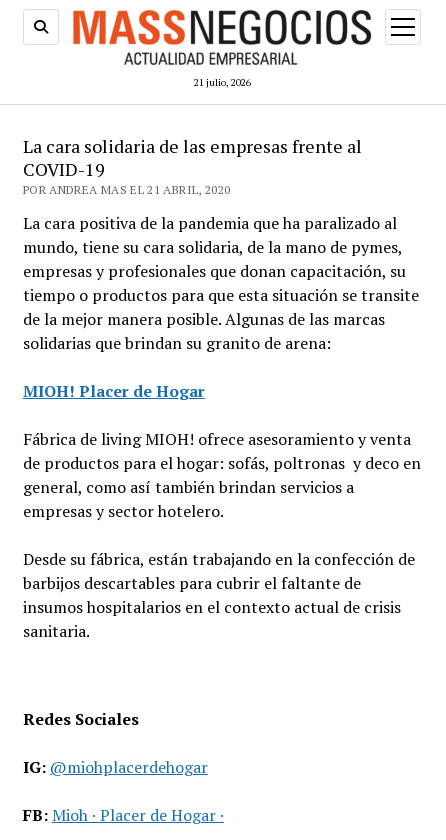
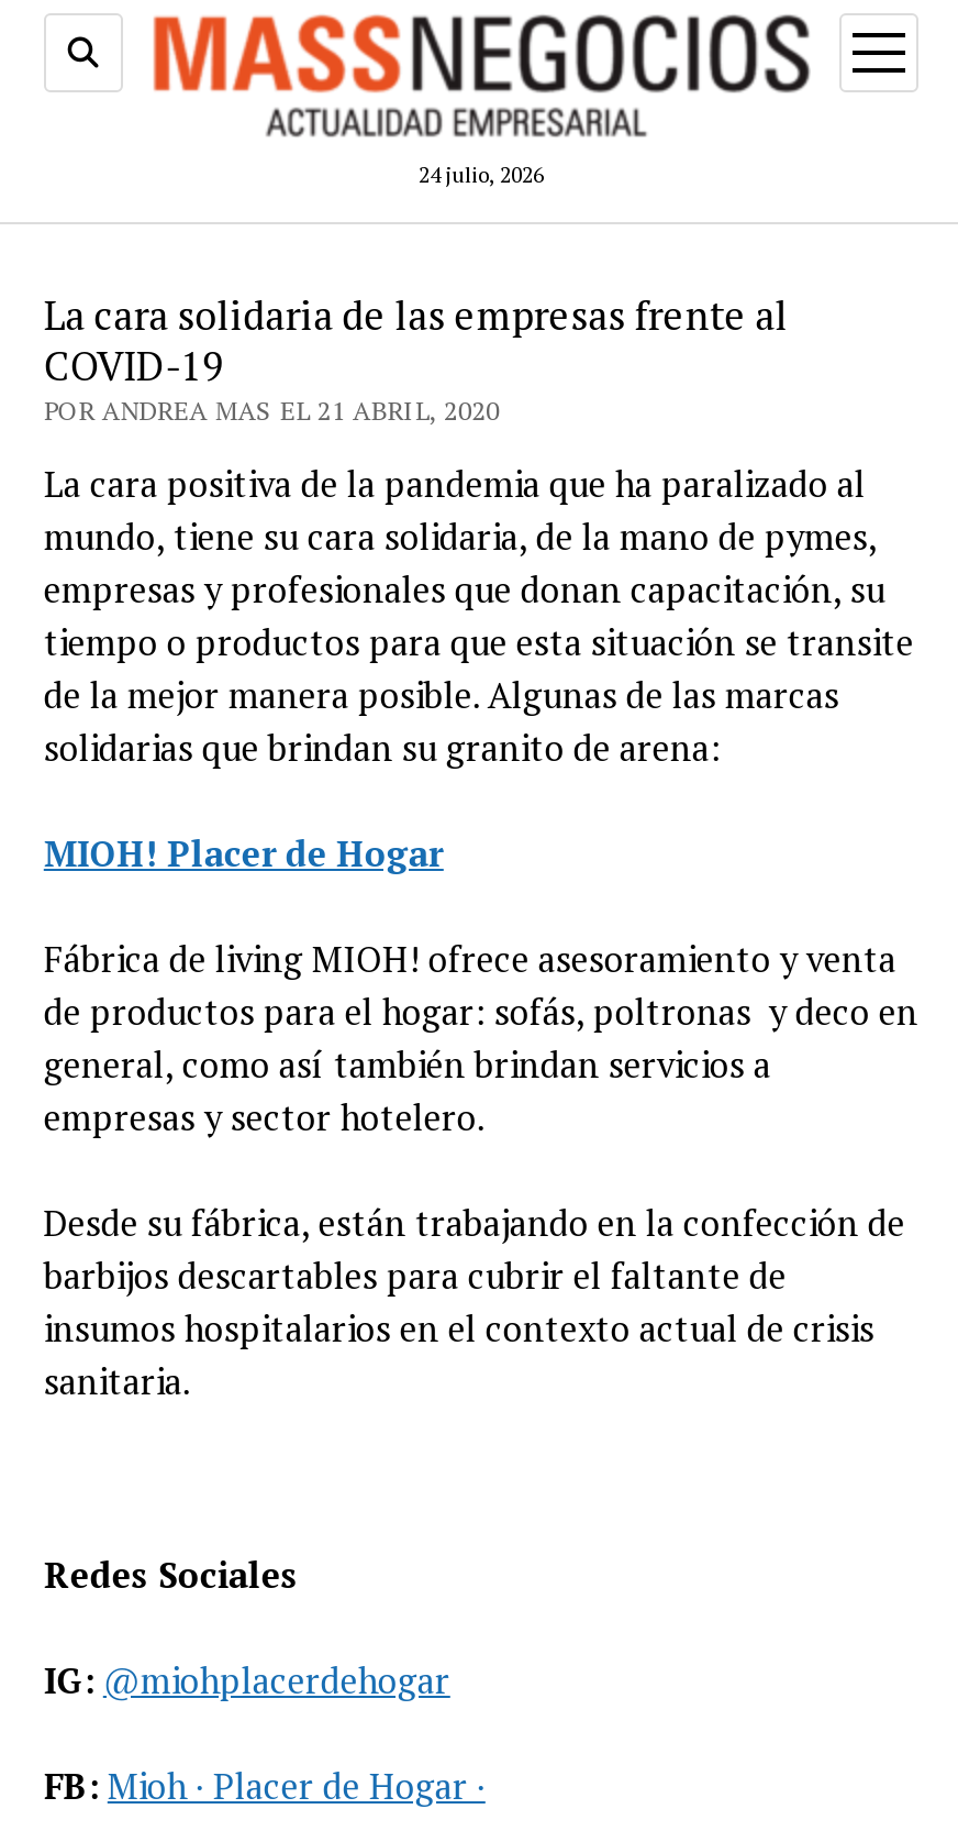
[193,76,250,89] 21 julio, 2026 -> [419,161,544,189] 24 julio, 2026

